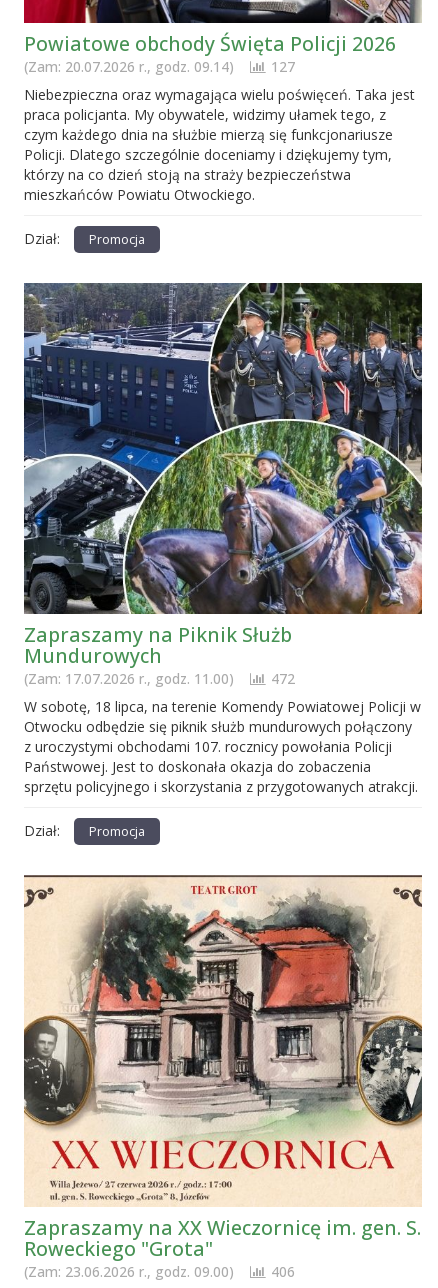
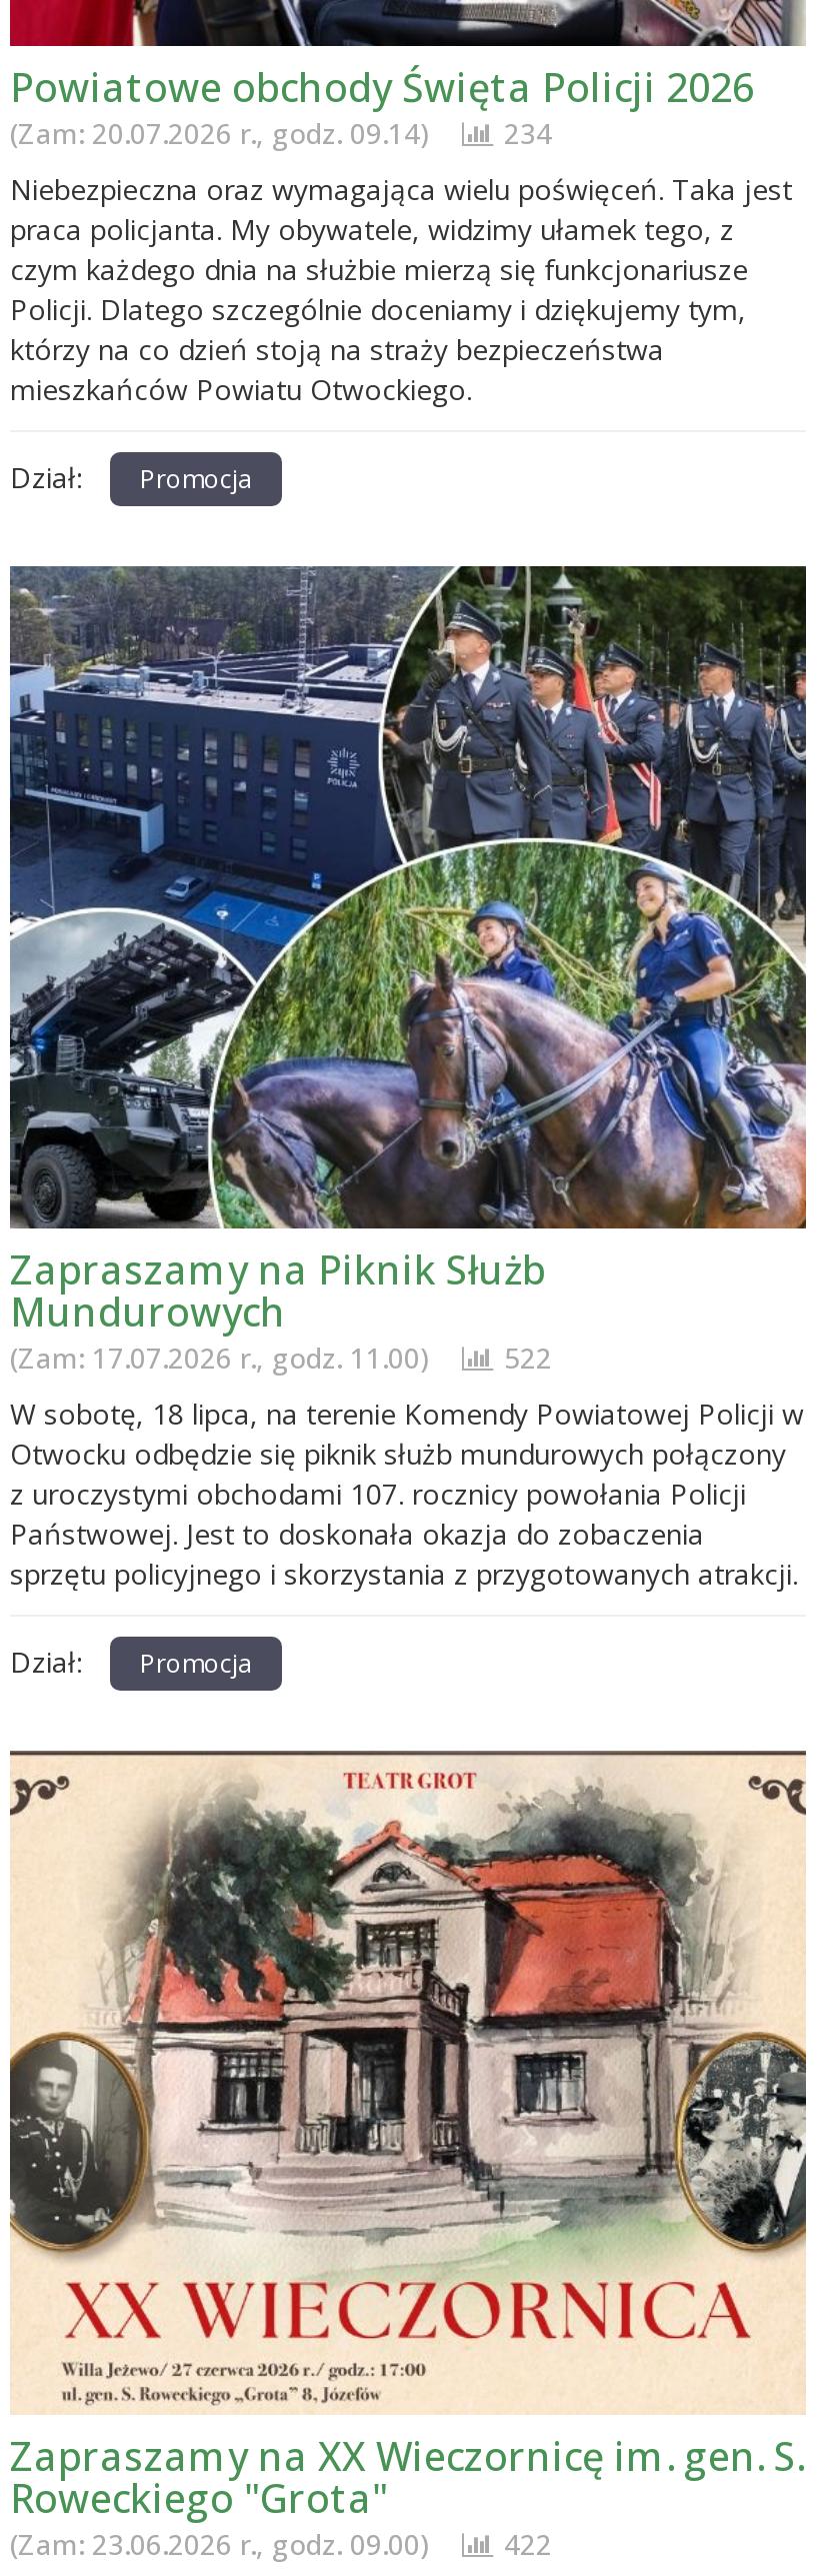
[24,57,295,76] (Zam: 20.07.2026 r., godz. 09.14) 127 -> [10,113,552,151] (Zam: 20.07.2026 r., godz. 09.14) 234
[24,669,295,688] (Zam: 17.07.2026 r., godz. 11.00) 472 -> [10,1339,552,1377] (Zam: 17.07.2026 r., godz. 11.00) 522
[24,1262,295,1281] (Zam: 23.06.2026 r., godz. 09.00) 406 -> [10,2525,552,2563] (Zam: 23.06.2026 r., godz. 09.00) 422

